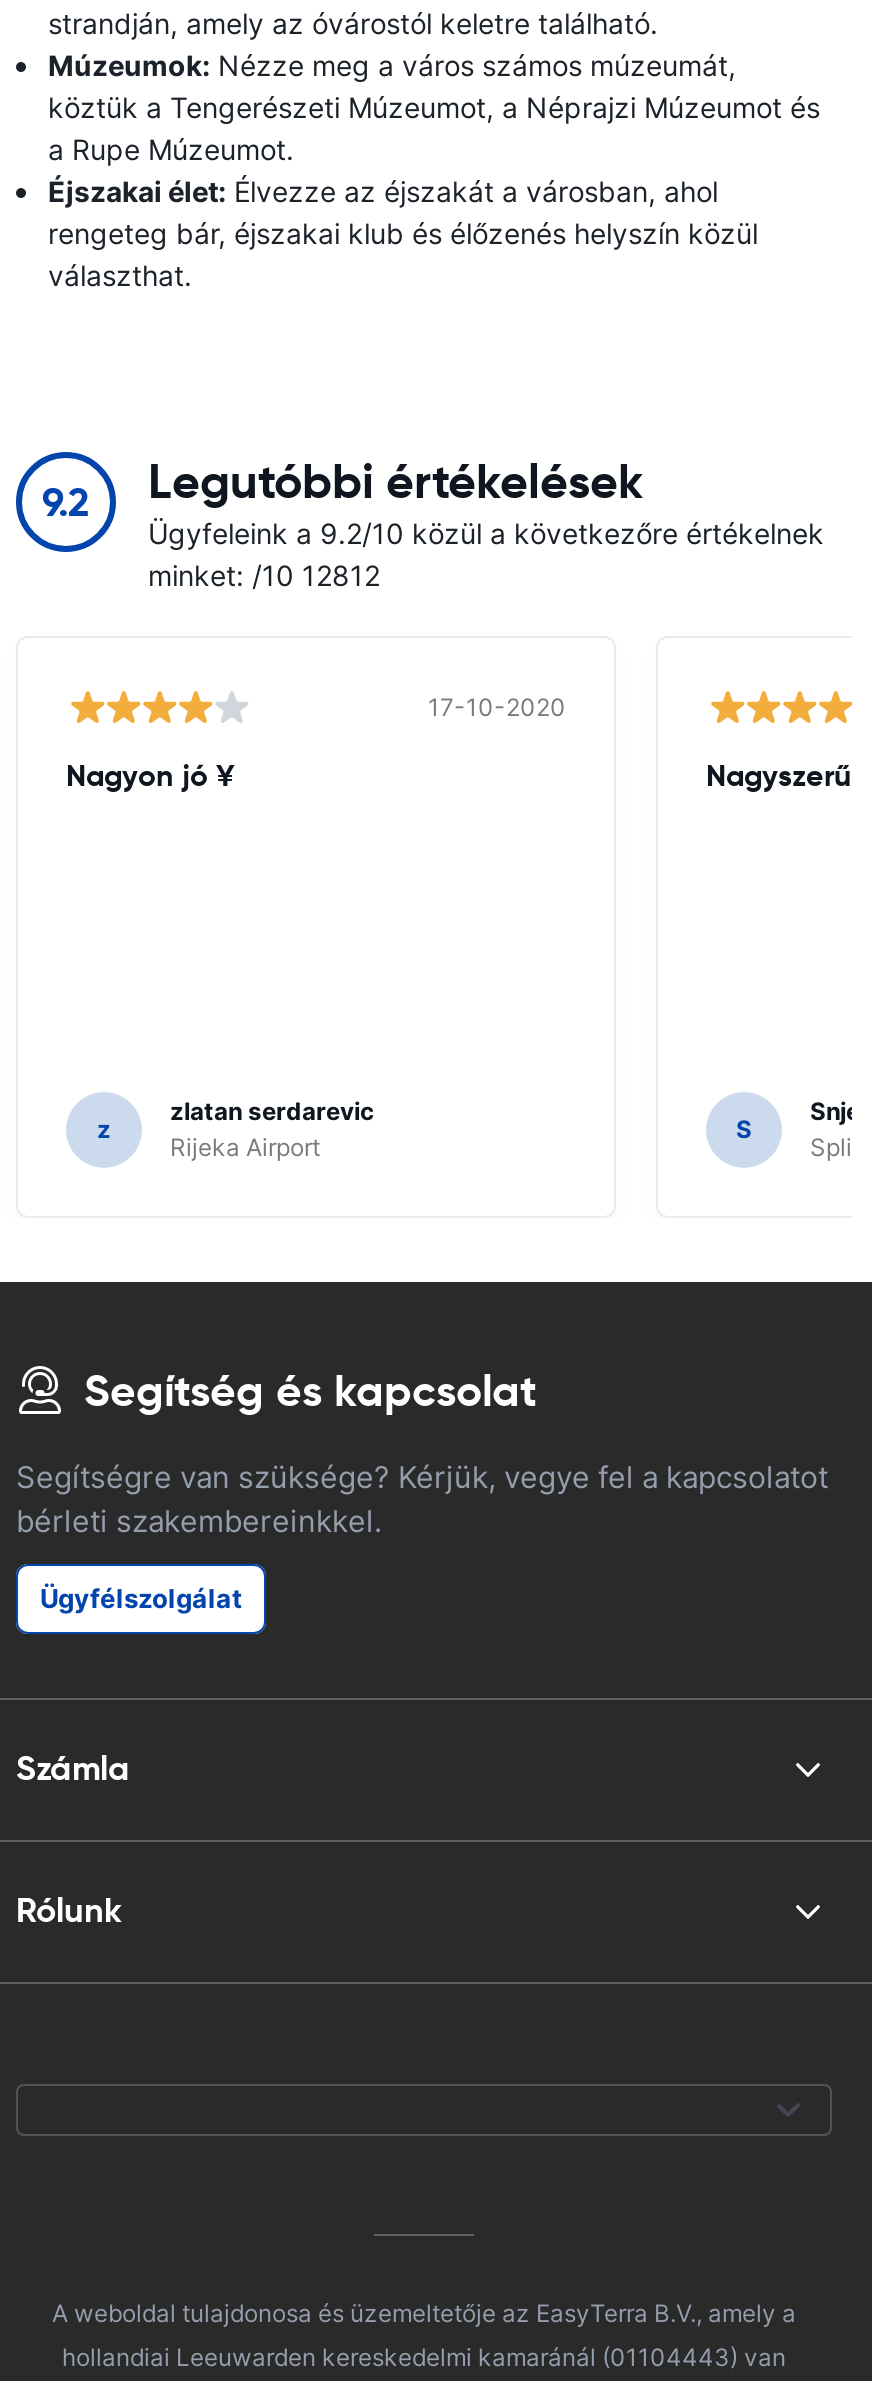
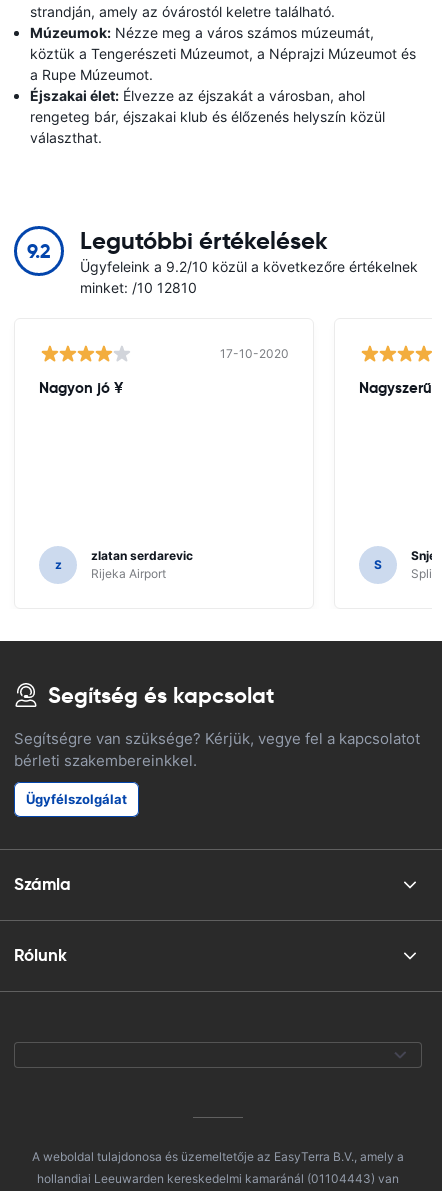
[148,558,380,592] minket: /10 12812 -> [80,279,197,296] minket: /10 12810

